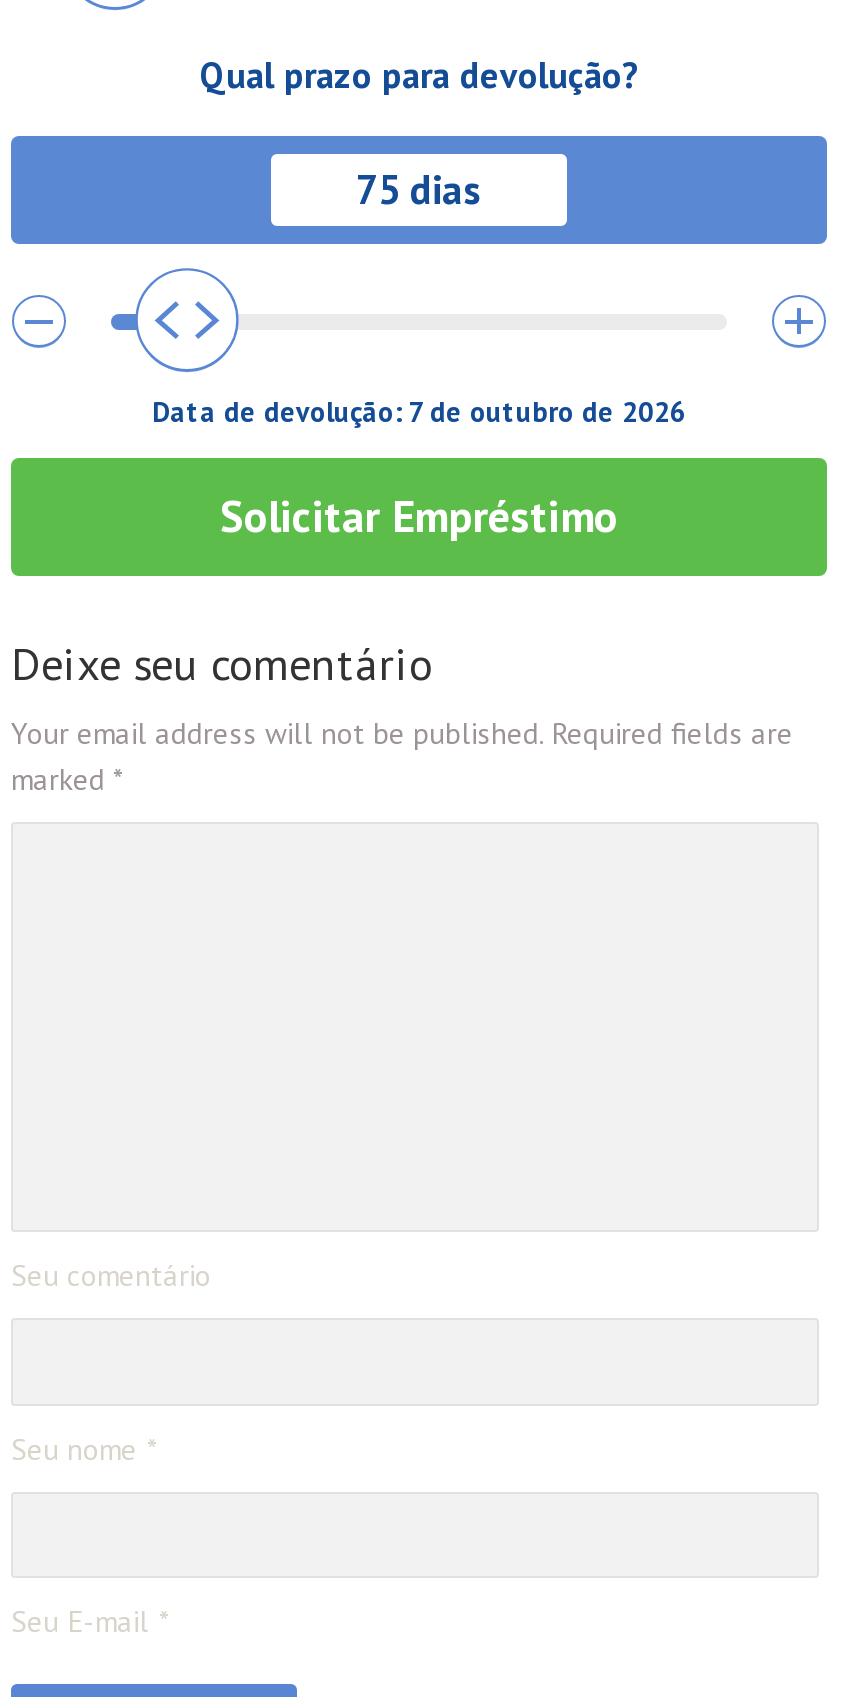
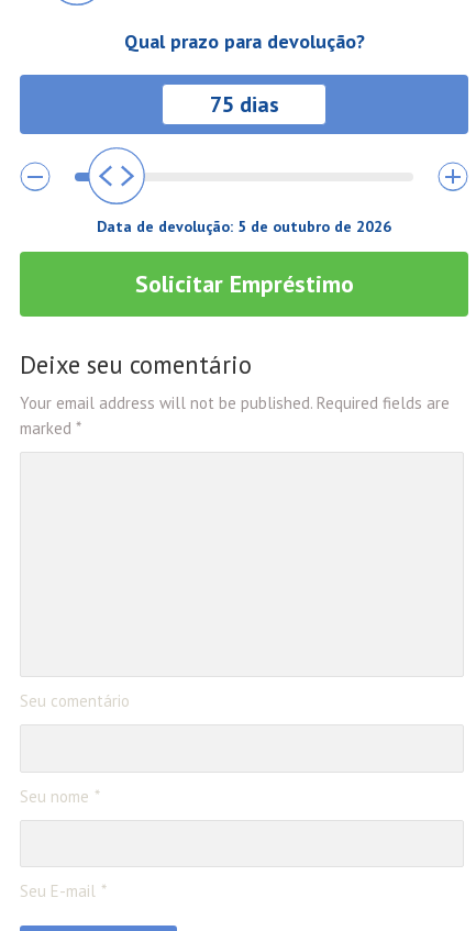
[152,394,686,430] Data de devolução: 7 de outubro de 2026 -> [97,217,391,236] Data de devolução: 5 de outubro de 2026

